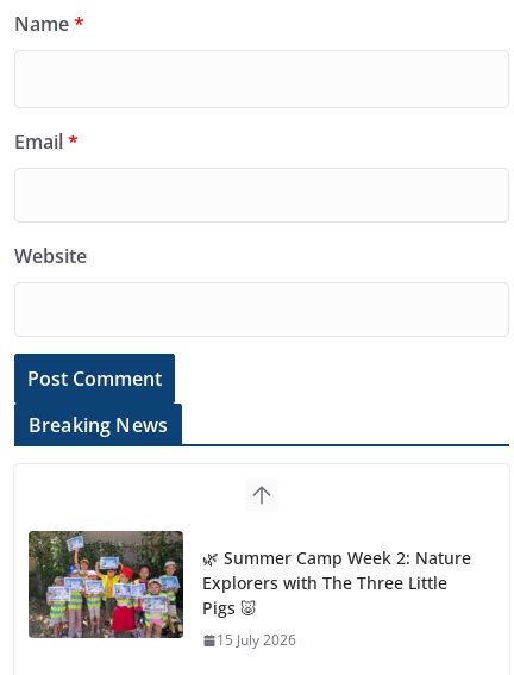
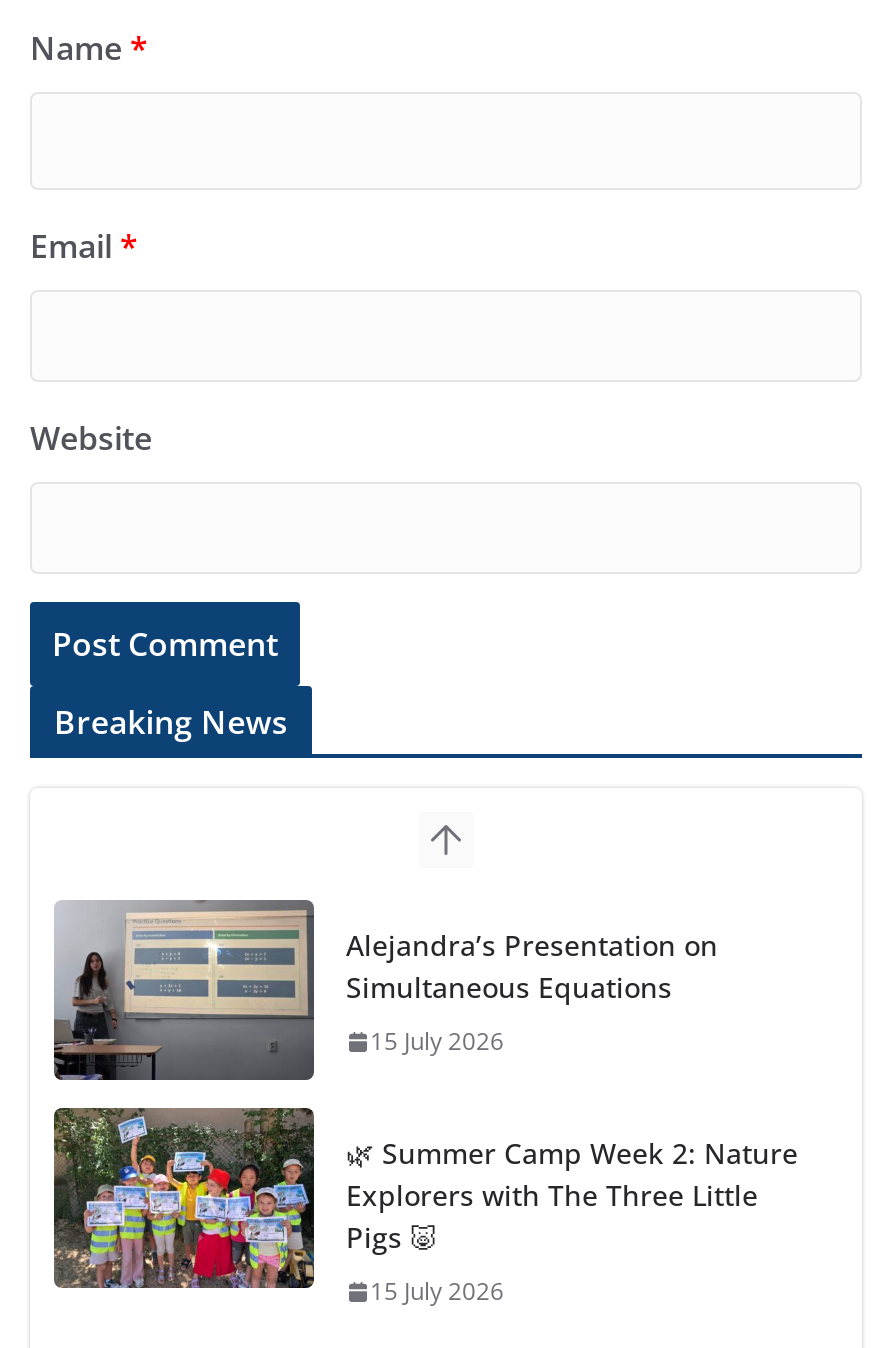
none -> [54,900,718,1082] [image] | Alejandra’s Presentation on | Simultaneous Equations | 15 July 2026

